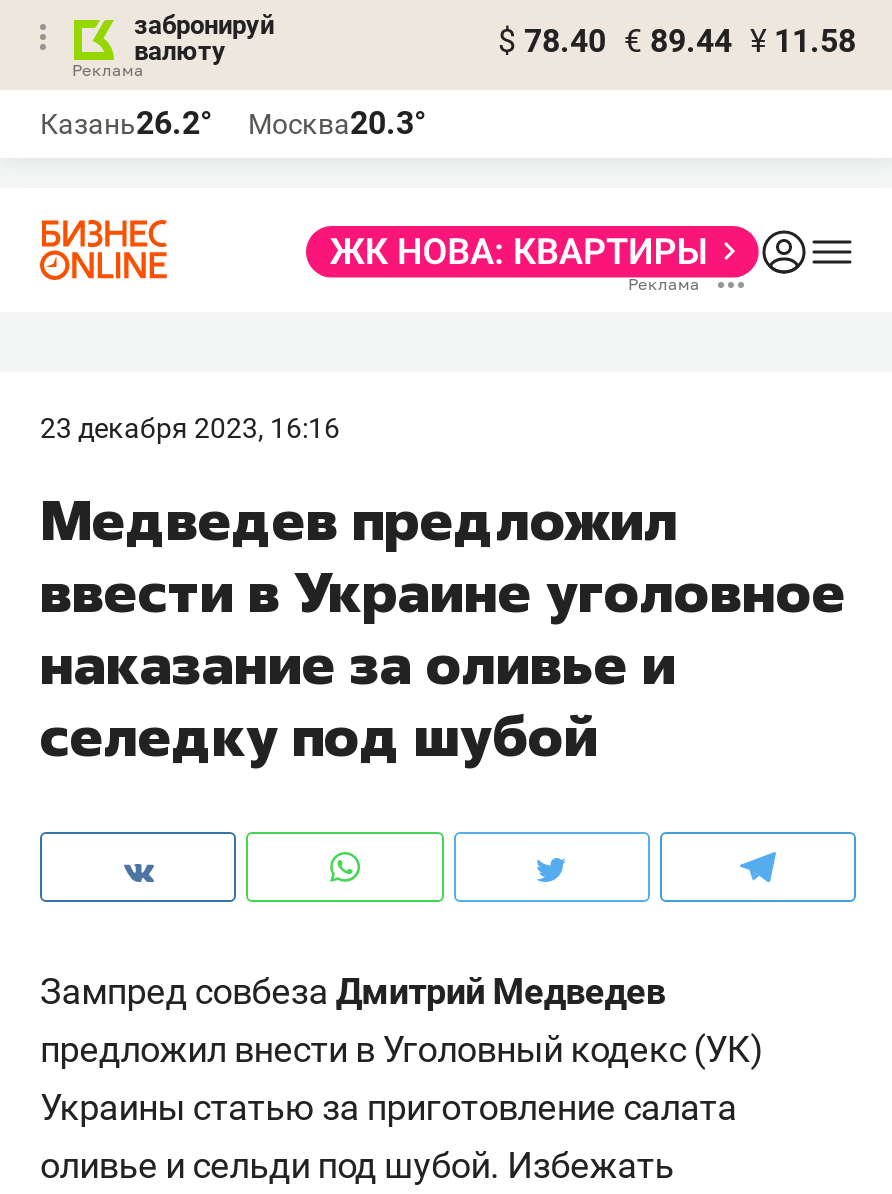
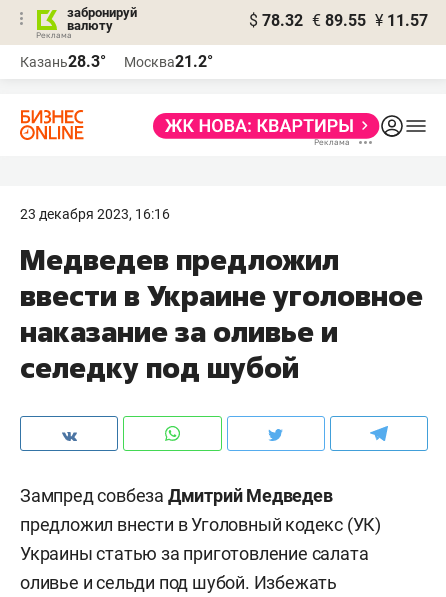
[498,22,856,60] $ 78.40 € 89.44 ¥ 11.58 -> [249,11,428,30] $ 78.32 € 89.55 ¥ 11.57
[40,104,212,142] Казань26.2° -> [20,52,106,71] Казань28.3°
[248,104,426,142] Москва20.3° -> [124,52,213,71] Москва21.2°

